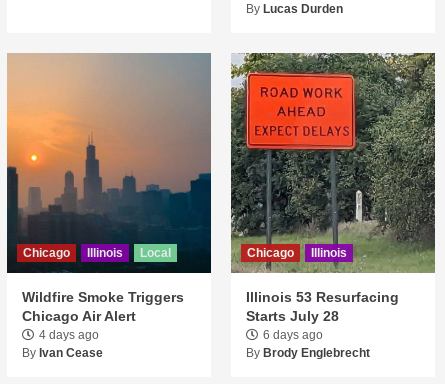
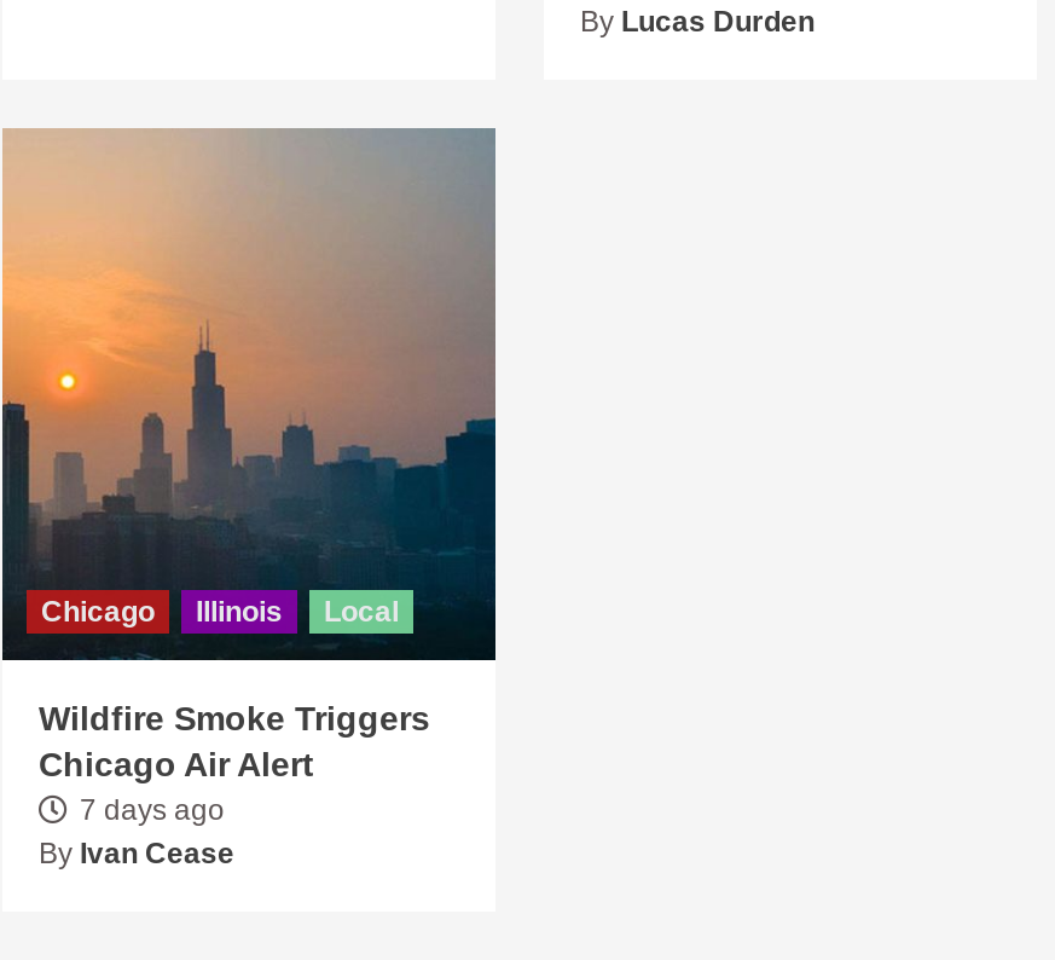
[230,52,436,360] [image] | Chicago | Illinois | Illinois 53 Resurfacing | Starts July 28 | 6 days ago | By Brody Englebrecht -> none
[39,328,99,342] 4 days ago -> [80,793,225,827] 7 days ago

